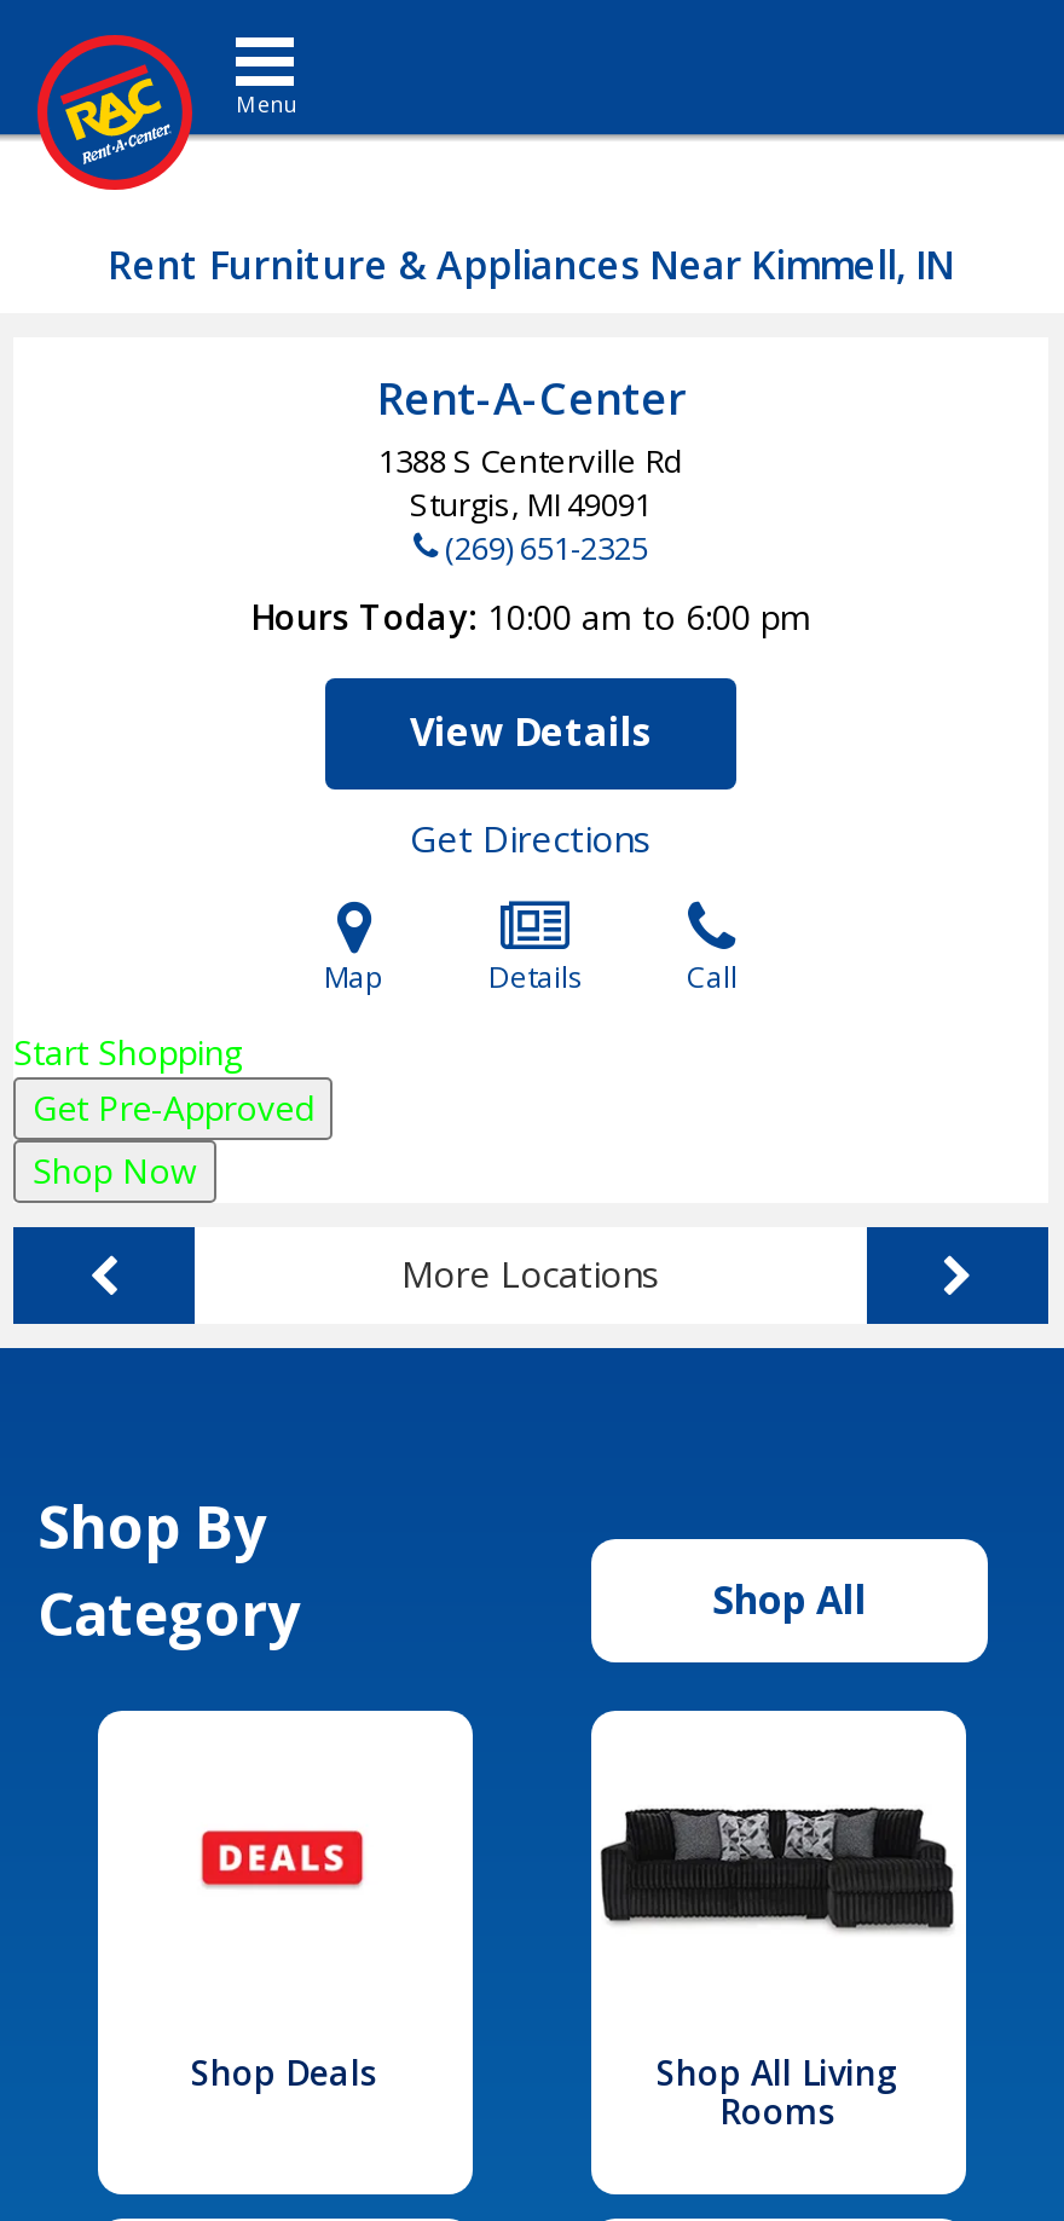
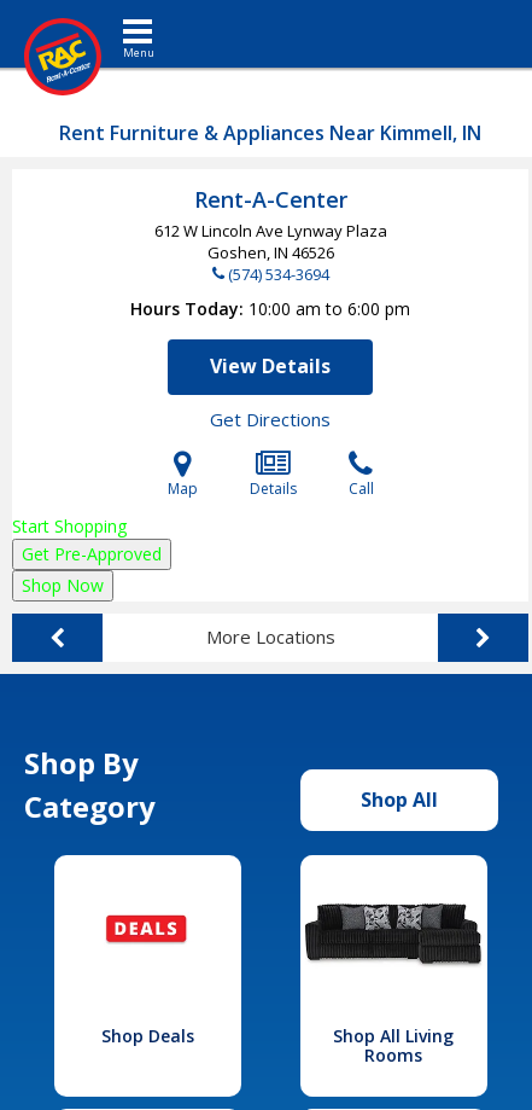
[378,439,683,569] 1388 S Centerville Rd | Sturgis, MI 49091 | (269) 651-2325 -> [154,220,387,285] 612 W Lincoln Ave Lynway Plaza | Goshen, IN 46526 | (574) 534-3694

